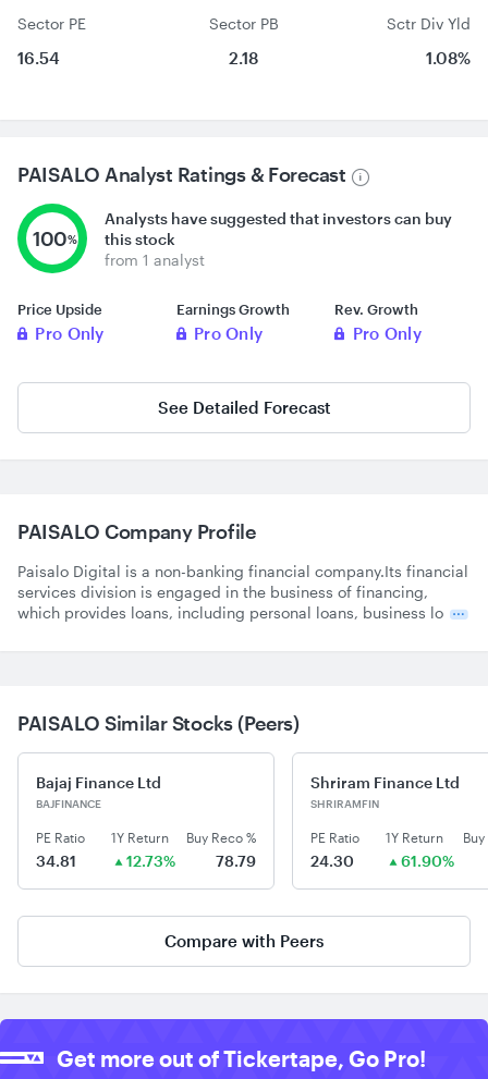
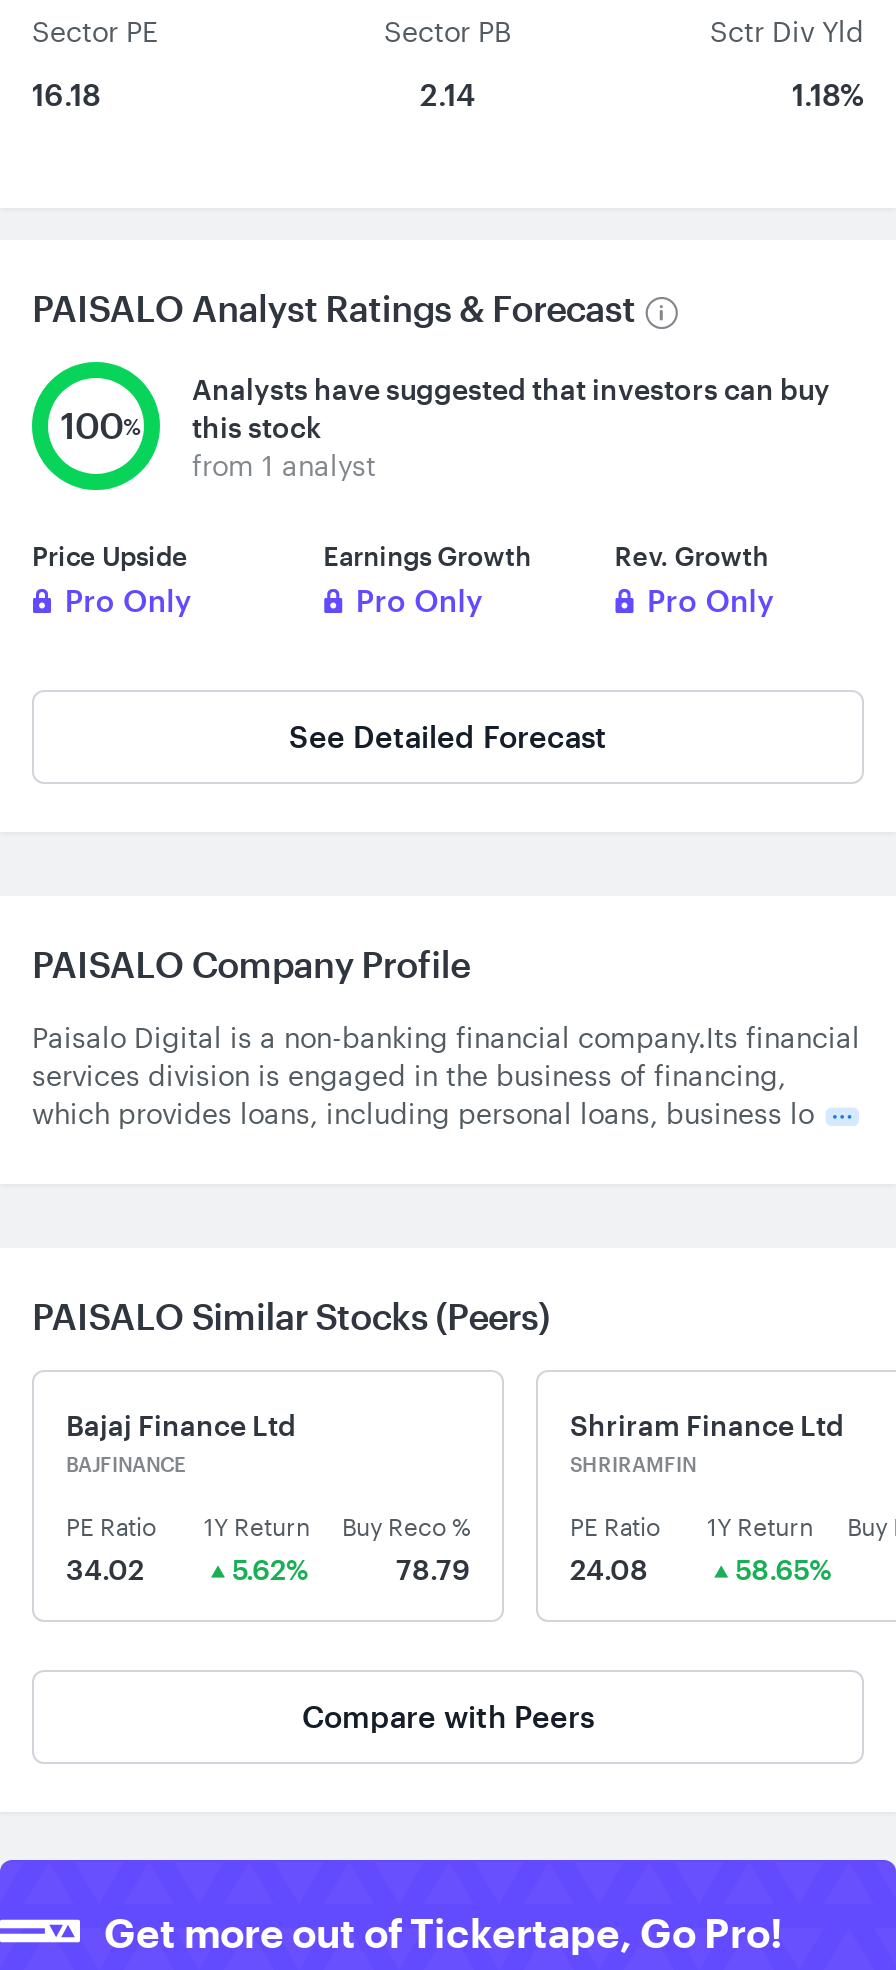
[17,48,60,68] 16.54 -> [32,76,100,112] 16.18
[229,48,259,68] 2.18 -> [420,76,476,112] 2.14
[426,48,471,68] 1.08% -> [792,76,864,112] 1.18%
[36,852,76,870] 34.81 -> [66,1553,144,1587] 34.02
[126,852,175,870] 12.73% -> [232,1553,308,1587] 5.62%
[310,852,354,870] 24.30 -> [570,1553,648,1587] 24.08
[400,852,454,870] 61.90% -> [735,1553,831,1587] 58.65%

